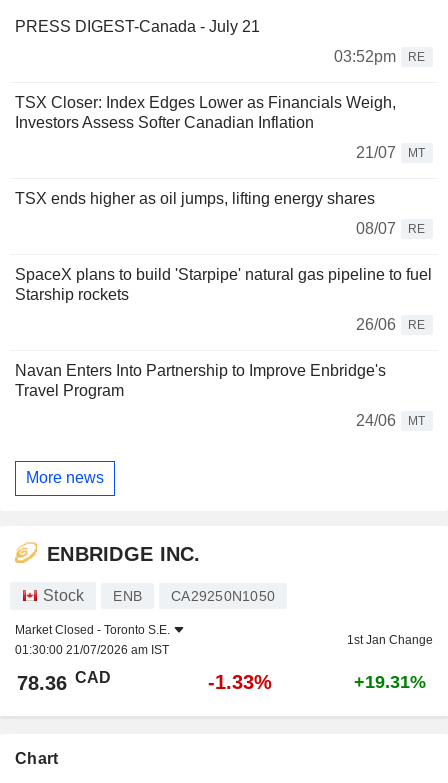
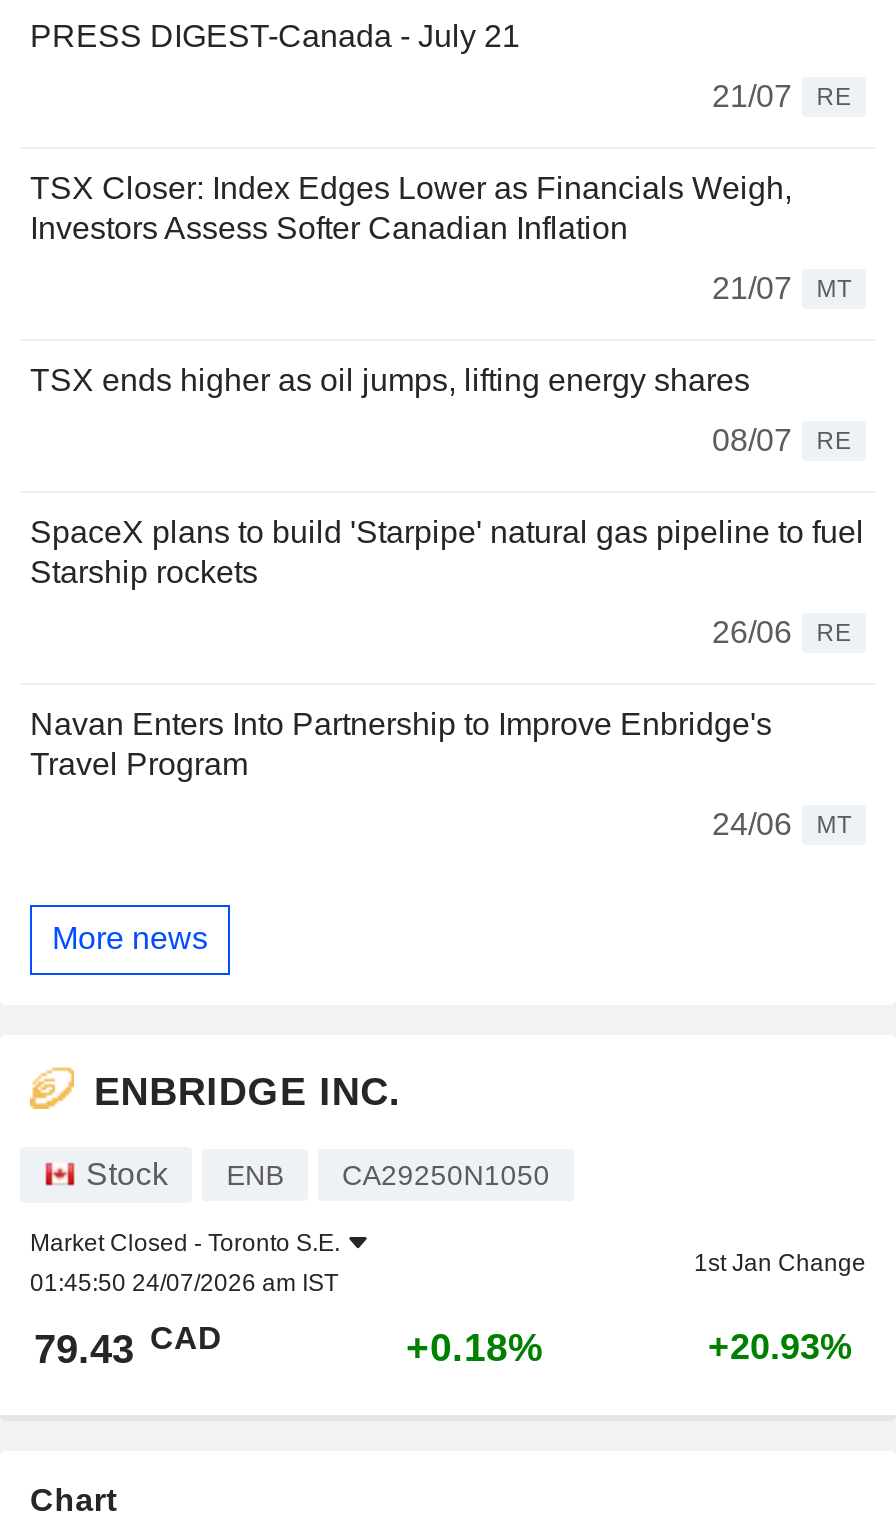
[334,48,426,65] 03:52pm RE -> [712,79,851,113] 21/07 RE
[15,643,169,657] 01:30:00 21/07/2026 am IST -> [30,1269,338,1297] 01:45:50 24/07/2026 am IST
[17,669,111,694] 78.36 CAD -> [34,1320,222,1371] 79.43 CAD
[208,671,272,693] -1.33% -> [406,1325,544,1369] +0.18%
[354,672,426,692] +19.31% -> [708,1327,852,1367] +20.93%

